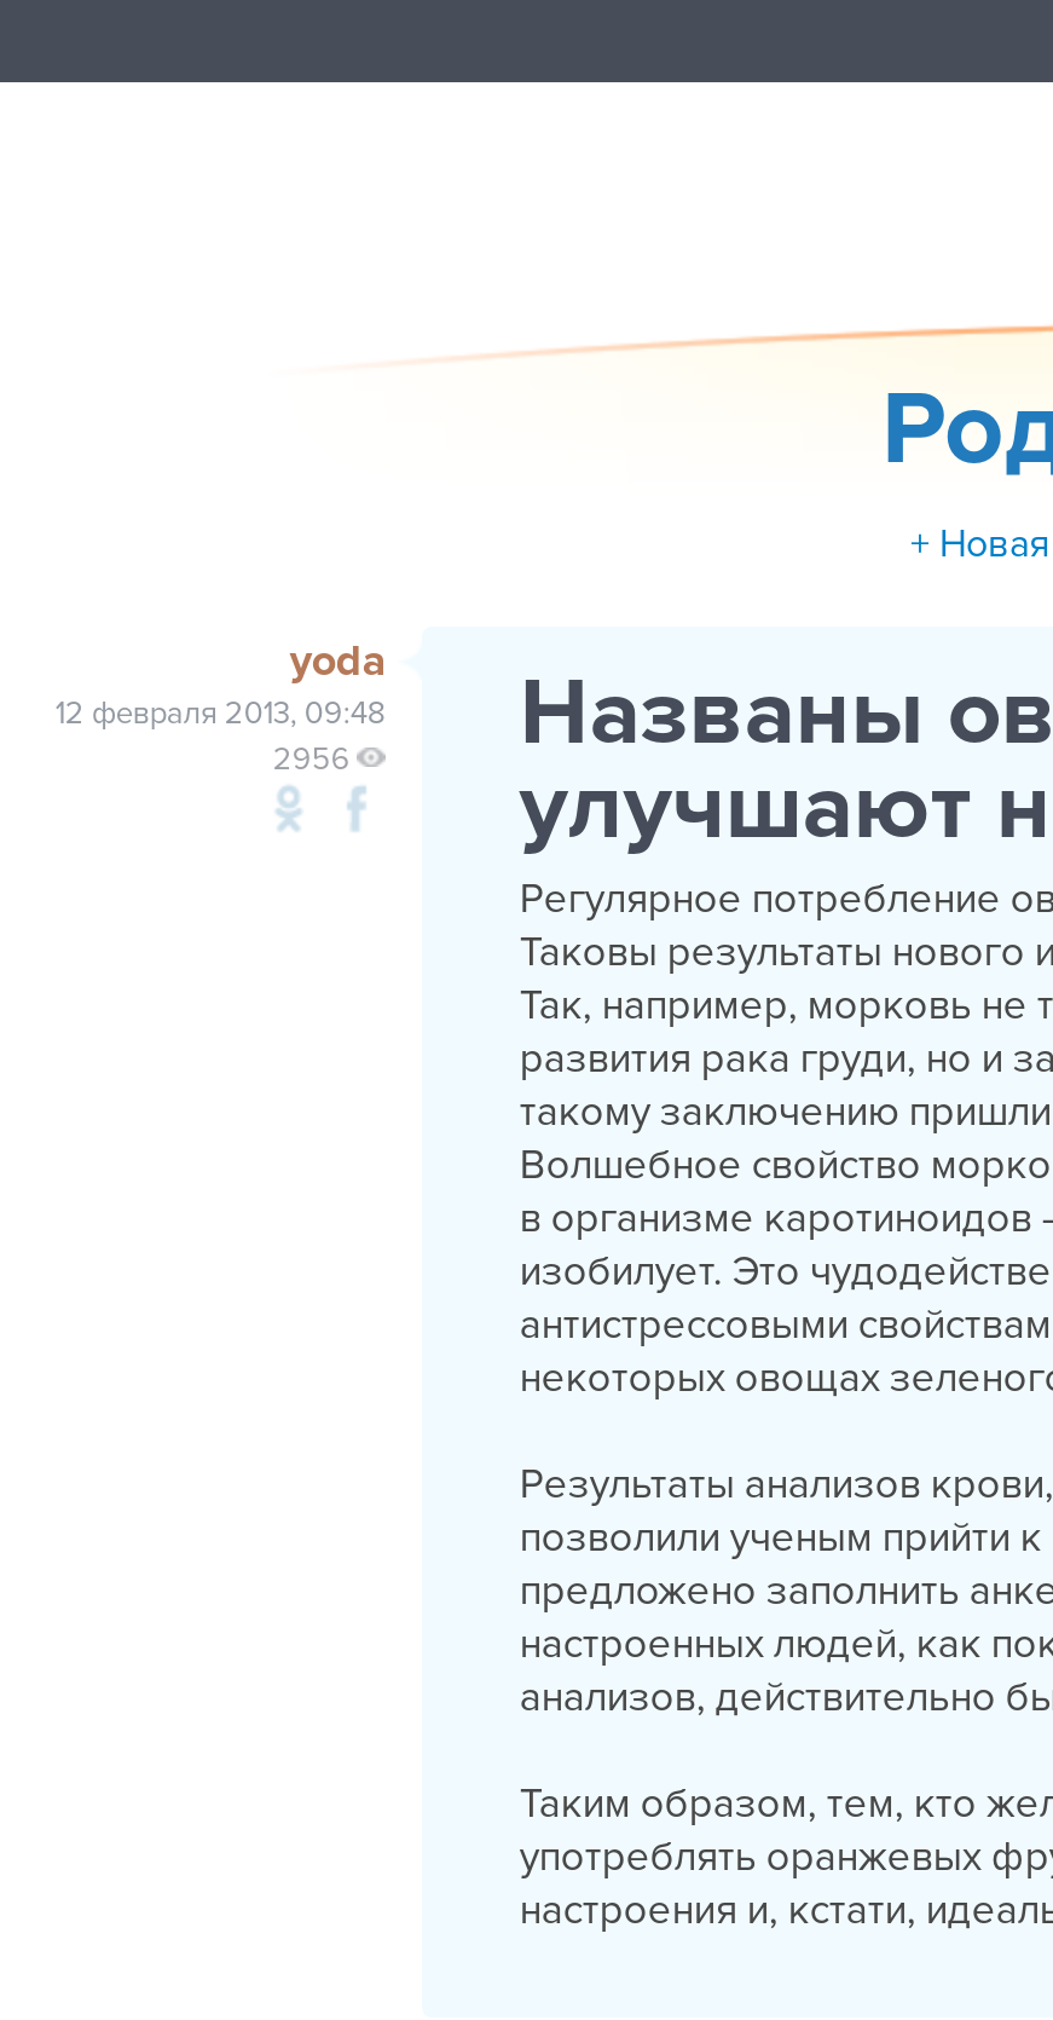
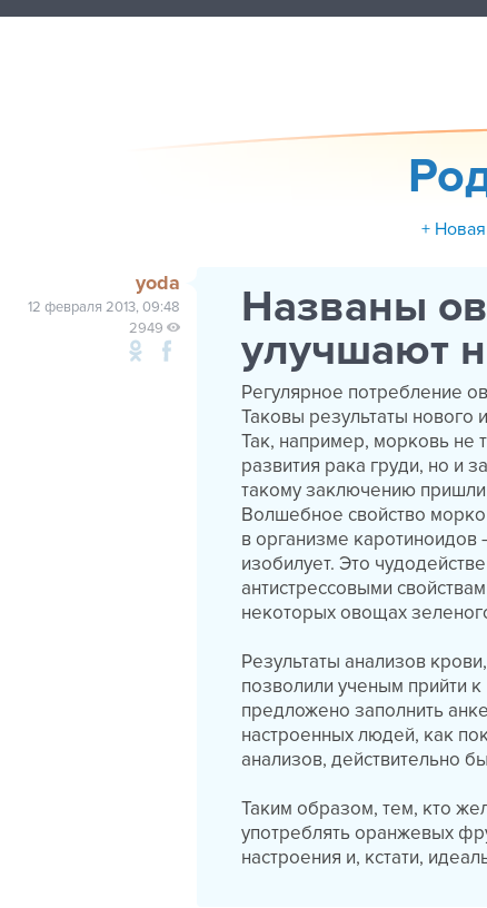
[273,740,350,779] 2956 -> [129,319,164,337] 2949

